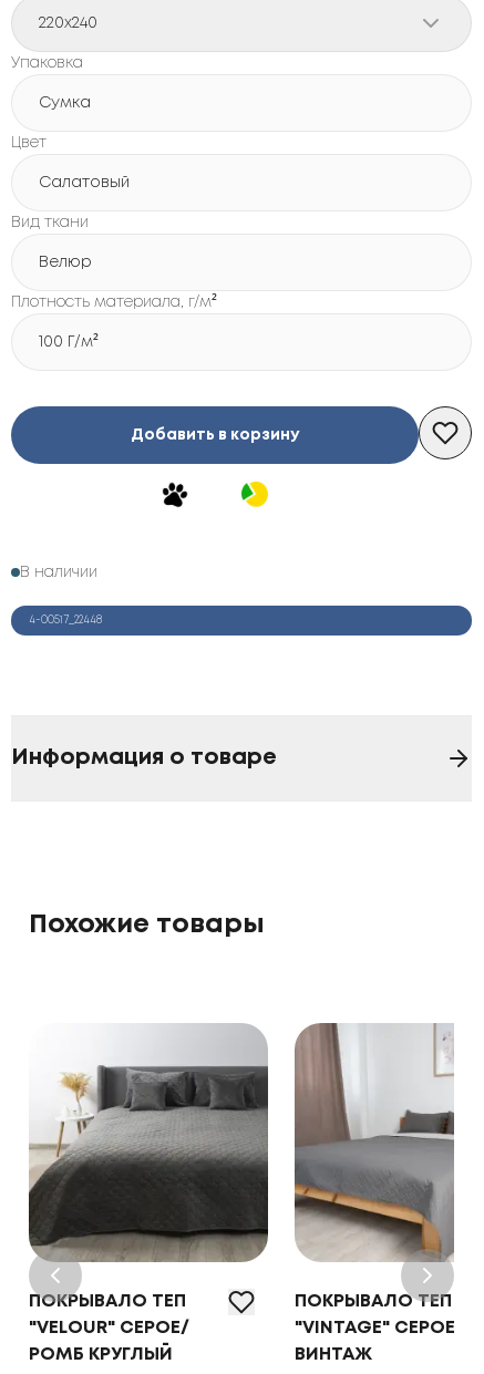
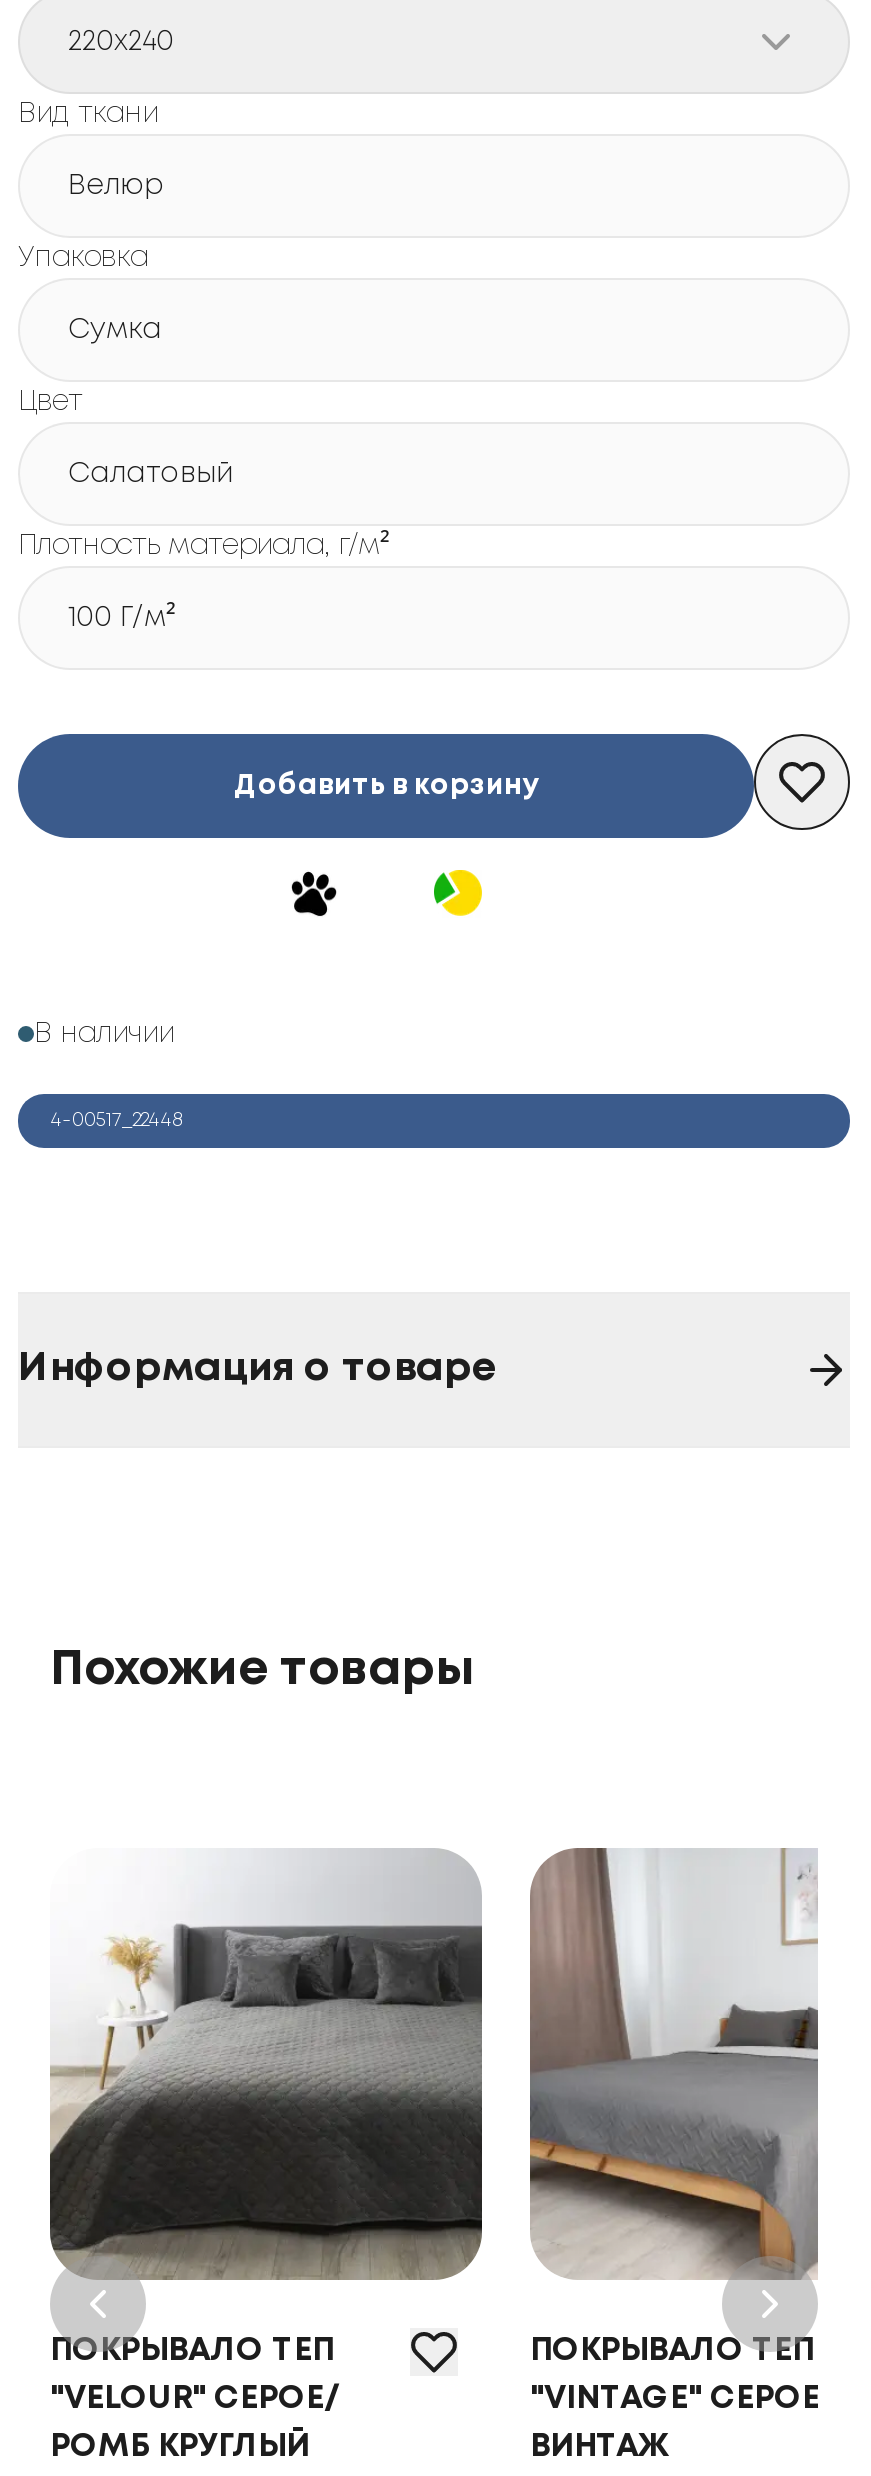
moved [11,56,130,189] -> [18,246,232,486]: Упаковка | Сумка | Цвет | Салатовый
moved [11,216,92,269] -> [18,102,164,198]: Вид ткани | Велюр

